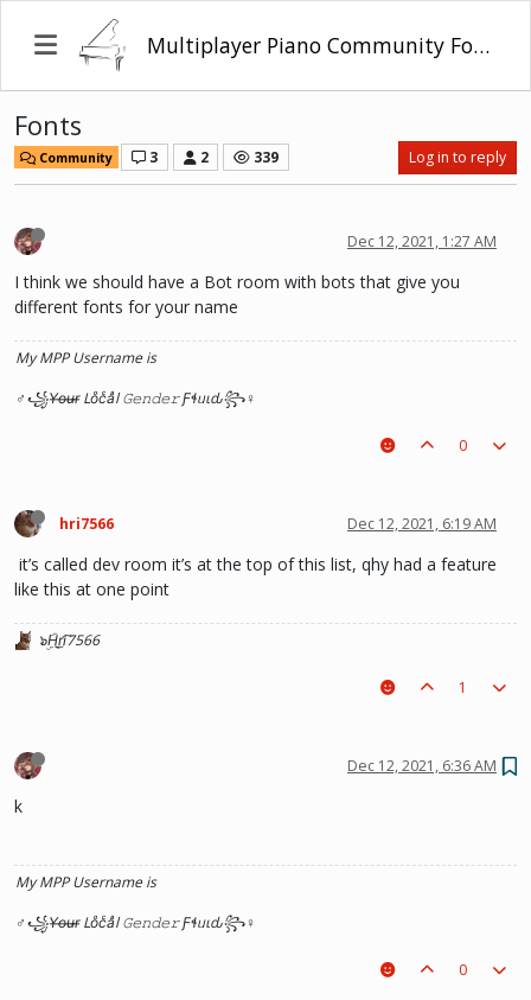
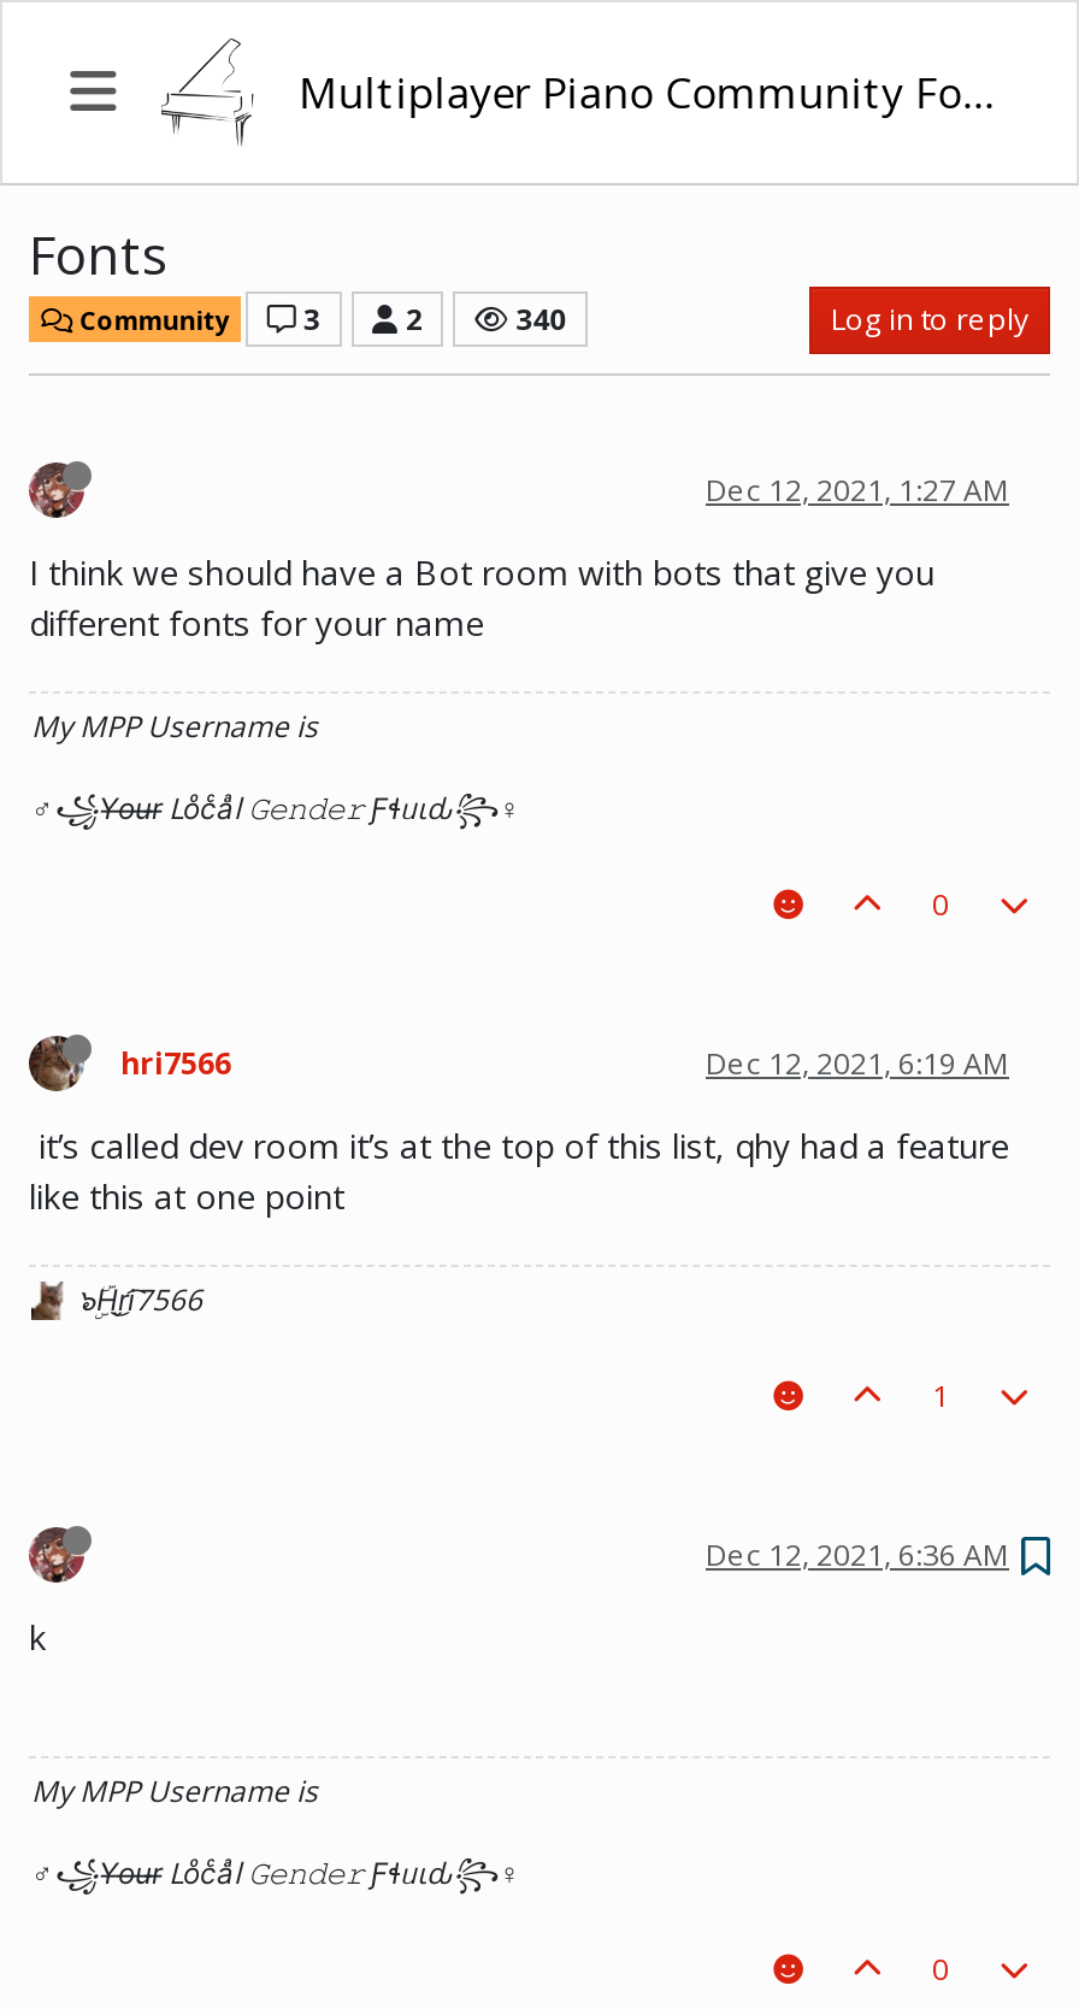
[254,147,279,167] 339 -> [516,297,566,338] 340

